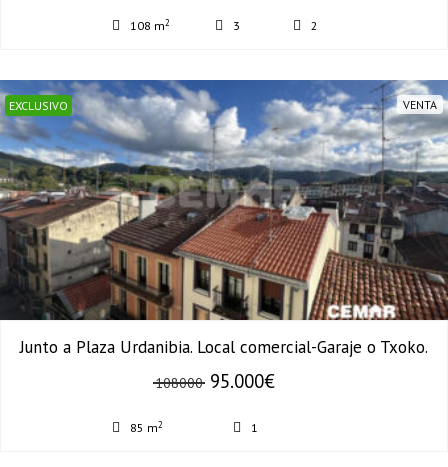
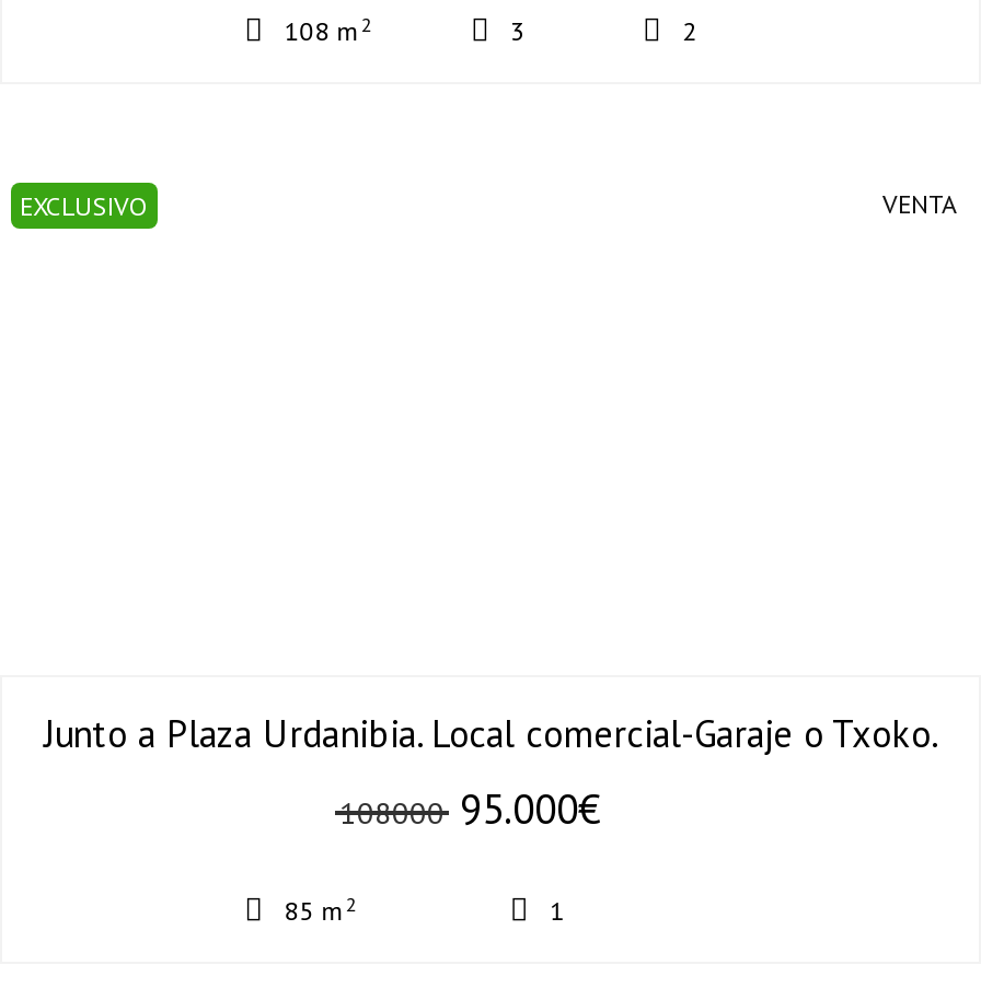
[3,79,445,321] [image] -> none

